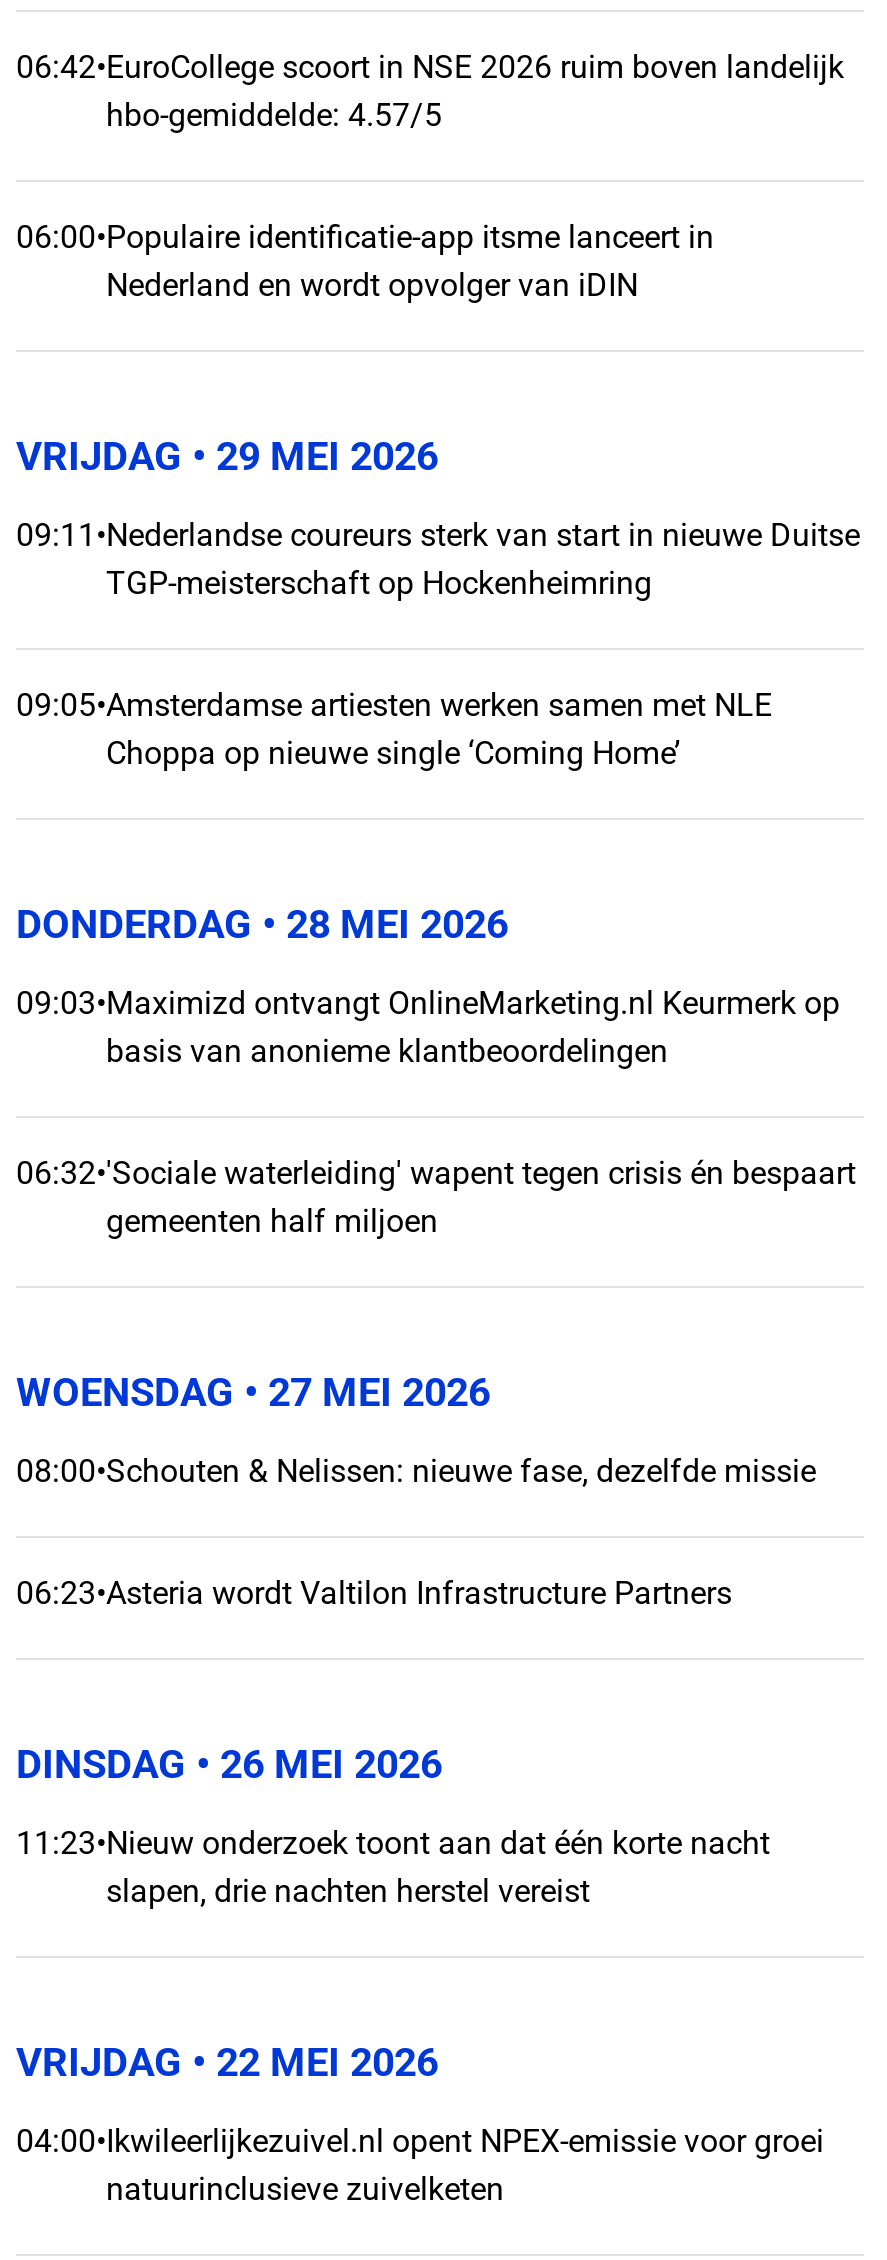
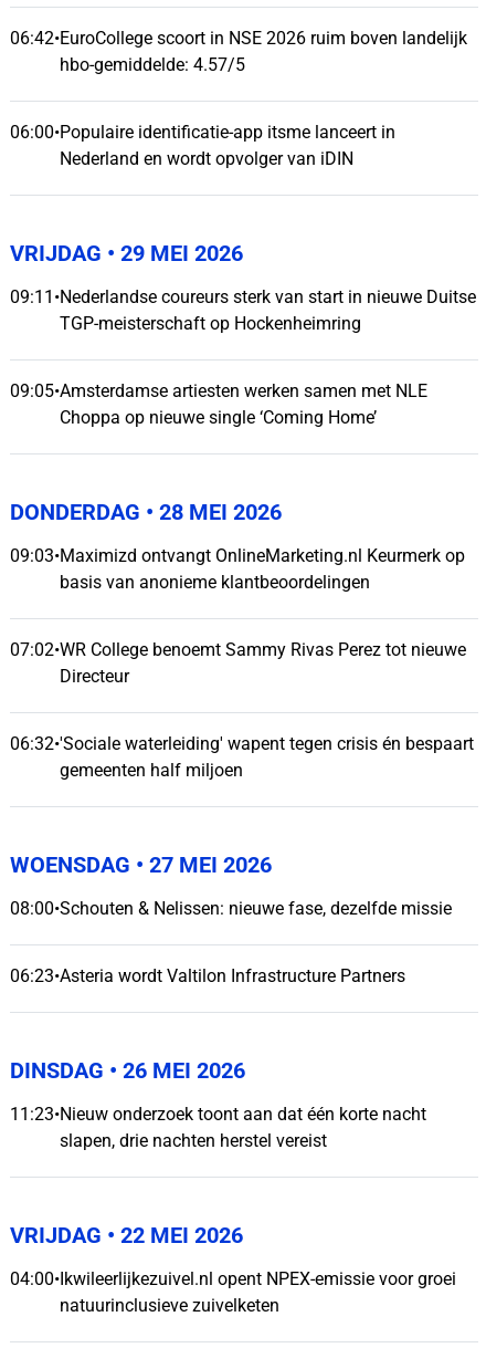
none -> [10,639,466,687] 07:02•WR College benoemt Sammy Rivas Perez tot nieuwe | Directeur

